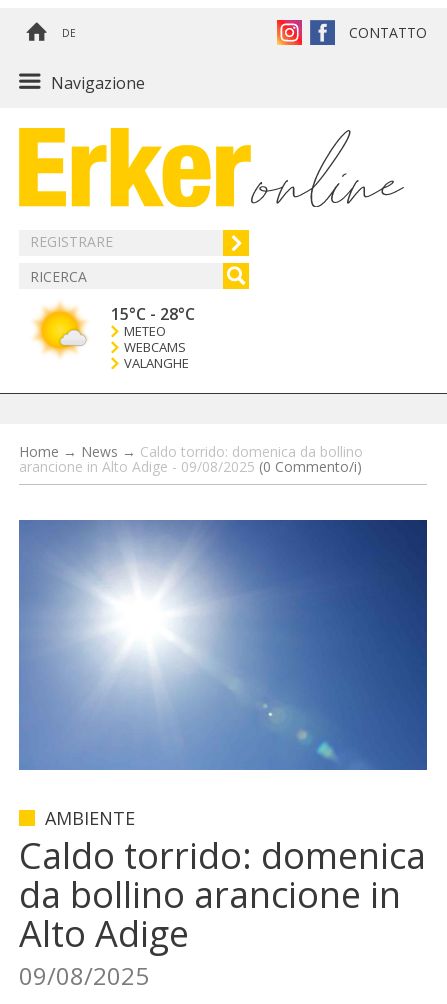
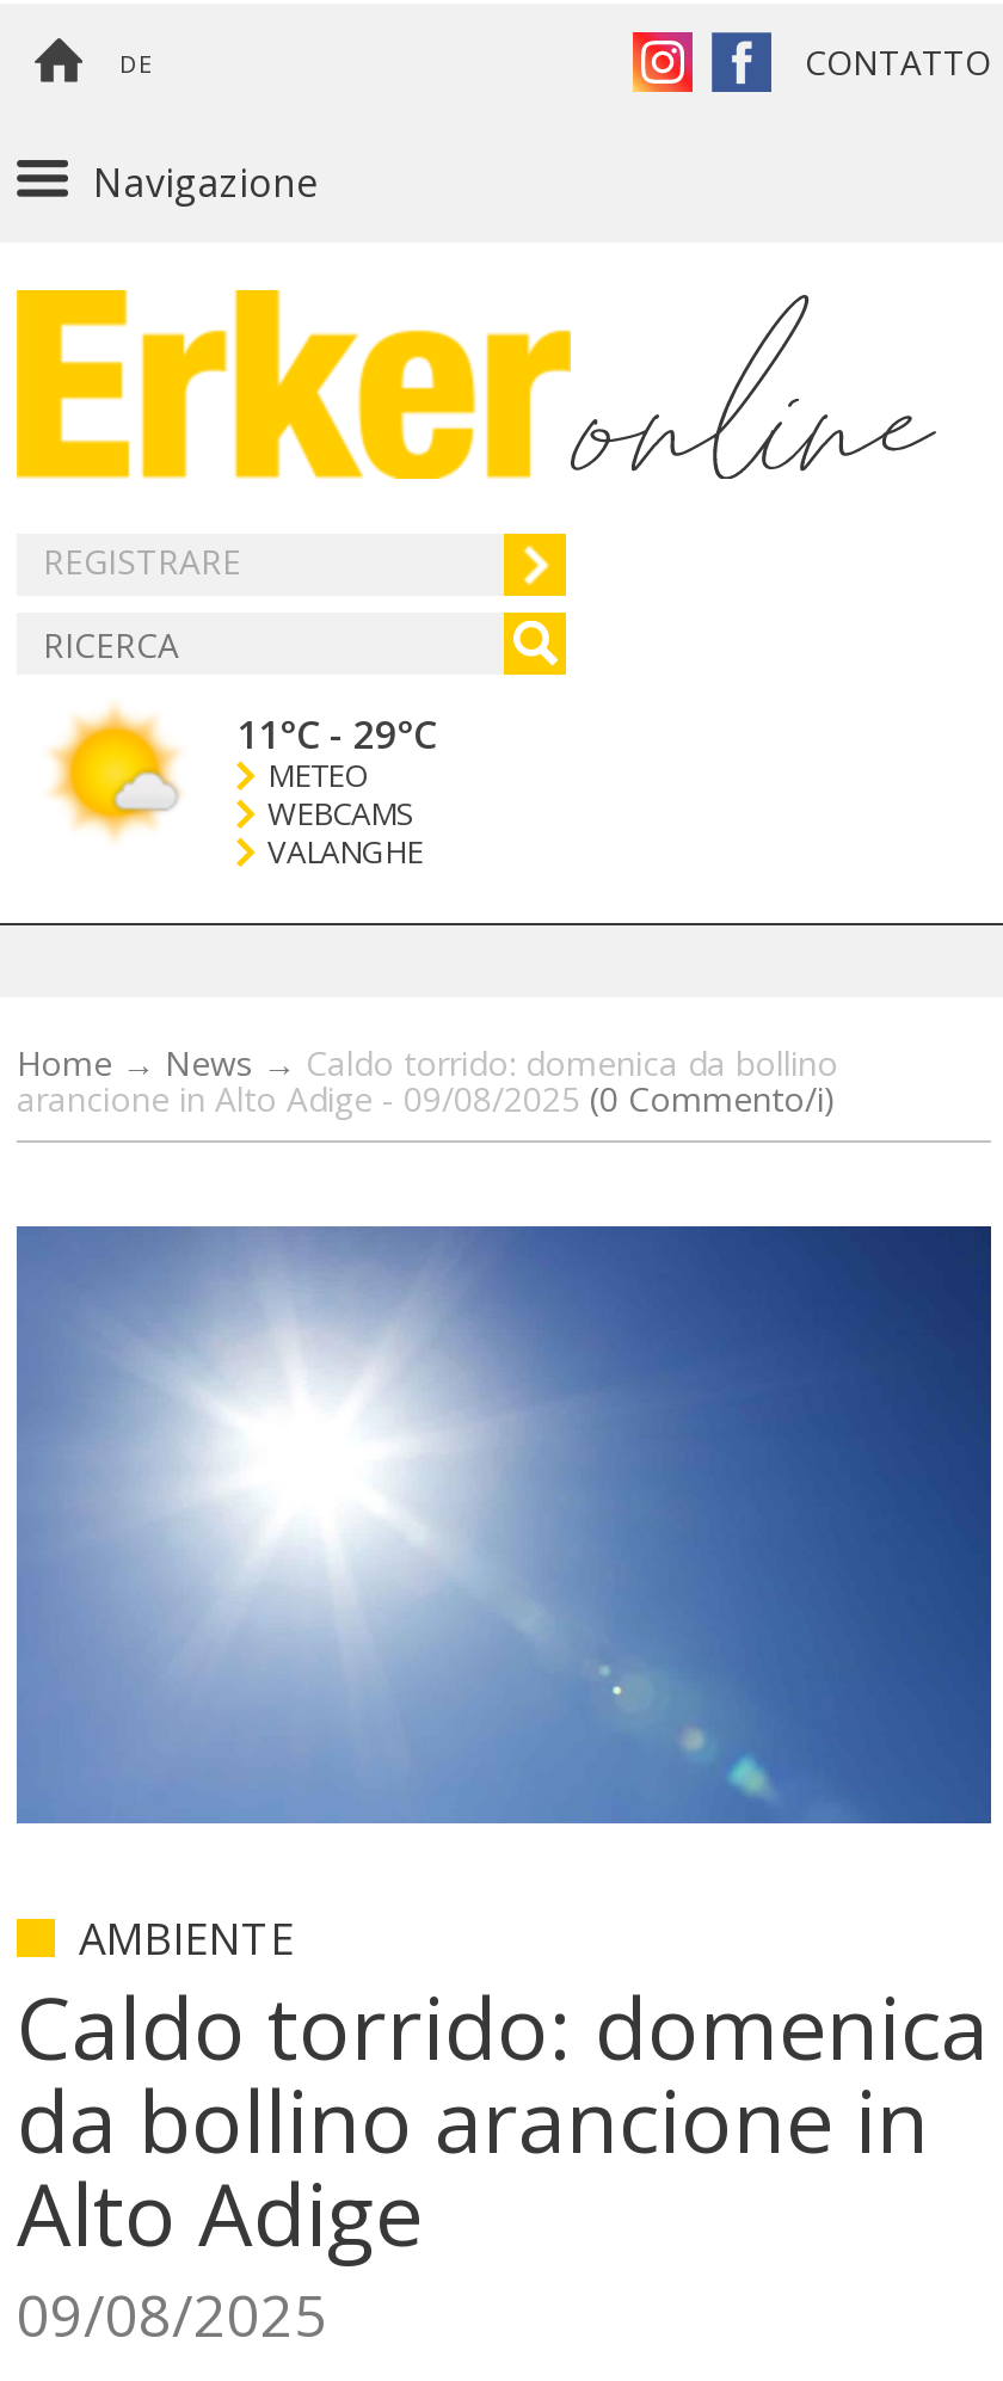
[111,303,195,325] 15°C - 28°C -> [236,708,437,761] 11°C - 29°C

